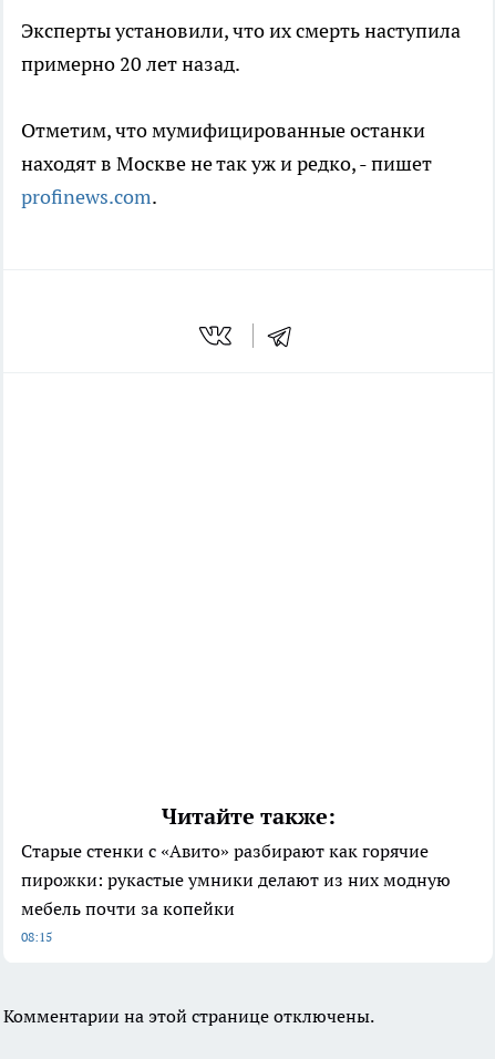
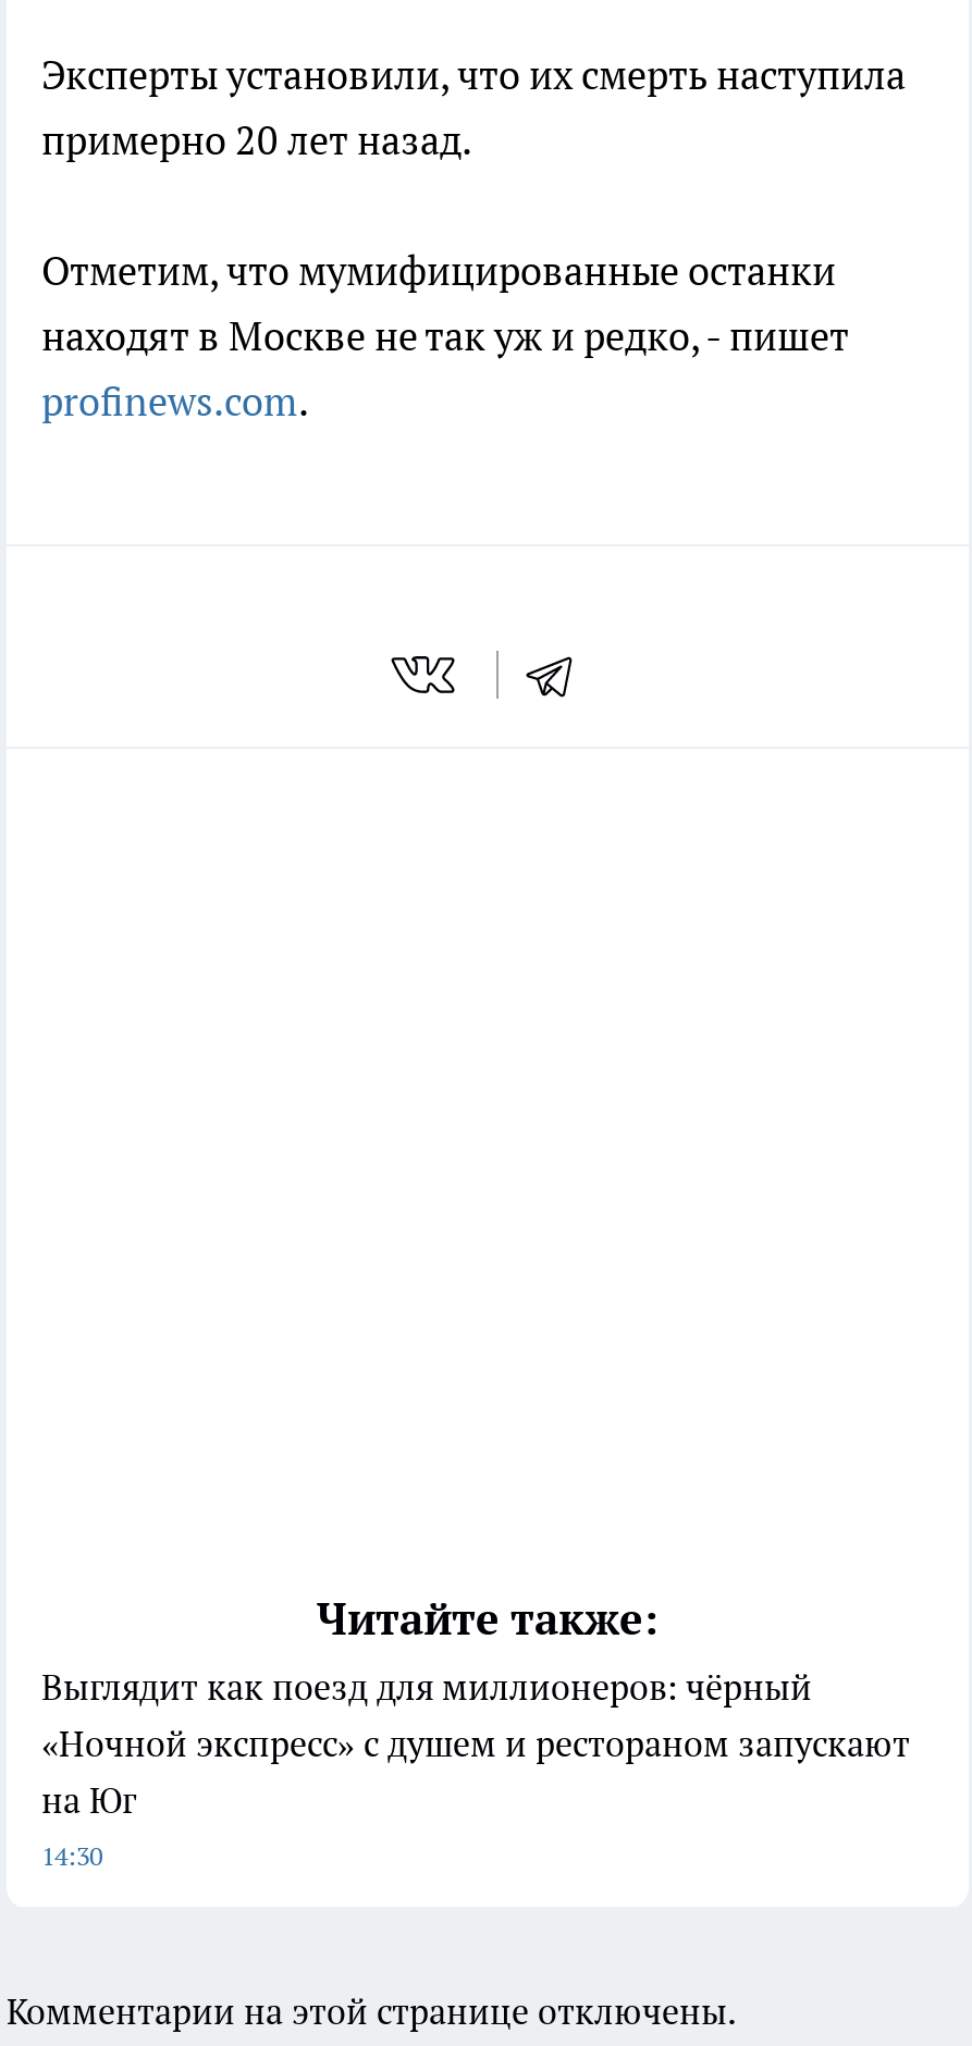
[21,839,451,945] Старые стенки с «Авито» разбирают как горячие | пирожки: рукастые умники делают из них модную | мебель почти за копейки | 08:15 -> [41,1664,910,1871] Выглядит как поезд для миллионеров: чёрный | «Ночной экспресс» с душем и рестораном запускают | на Юг | 14:30

